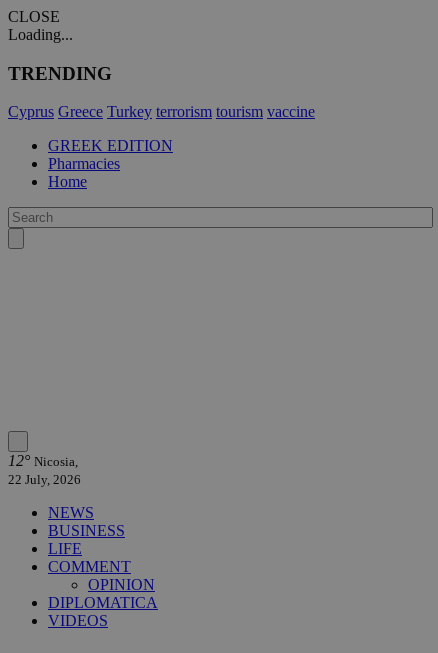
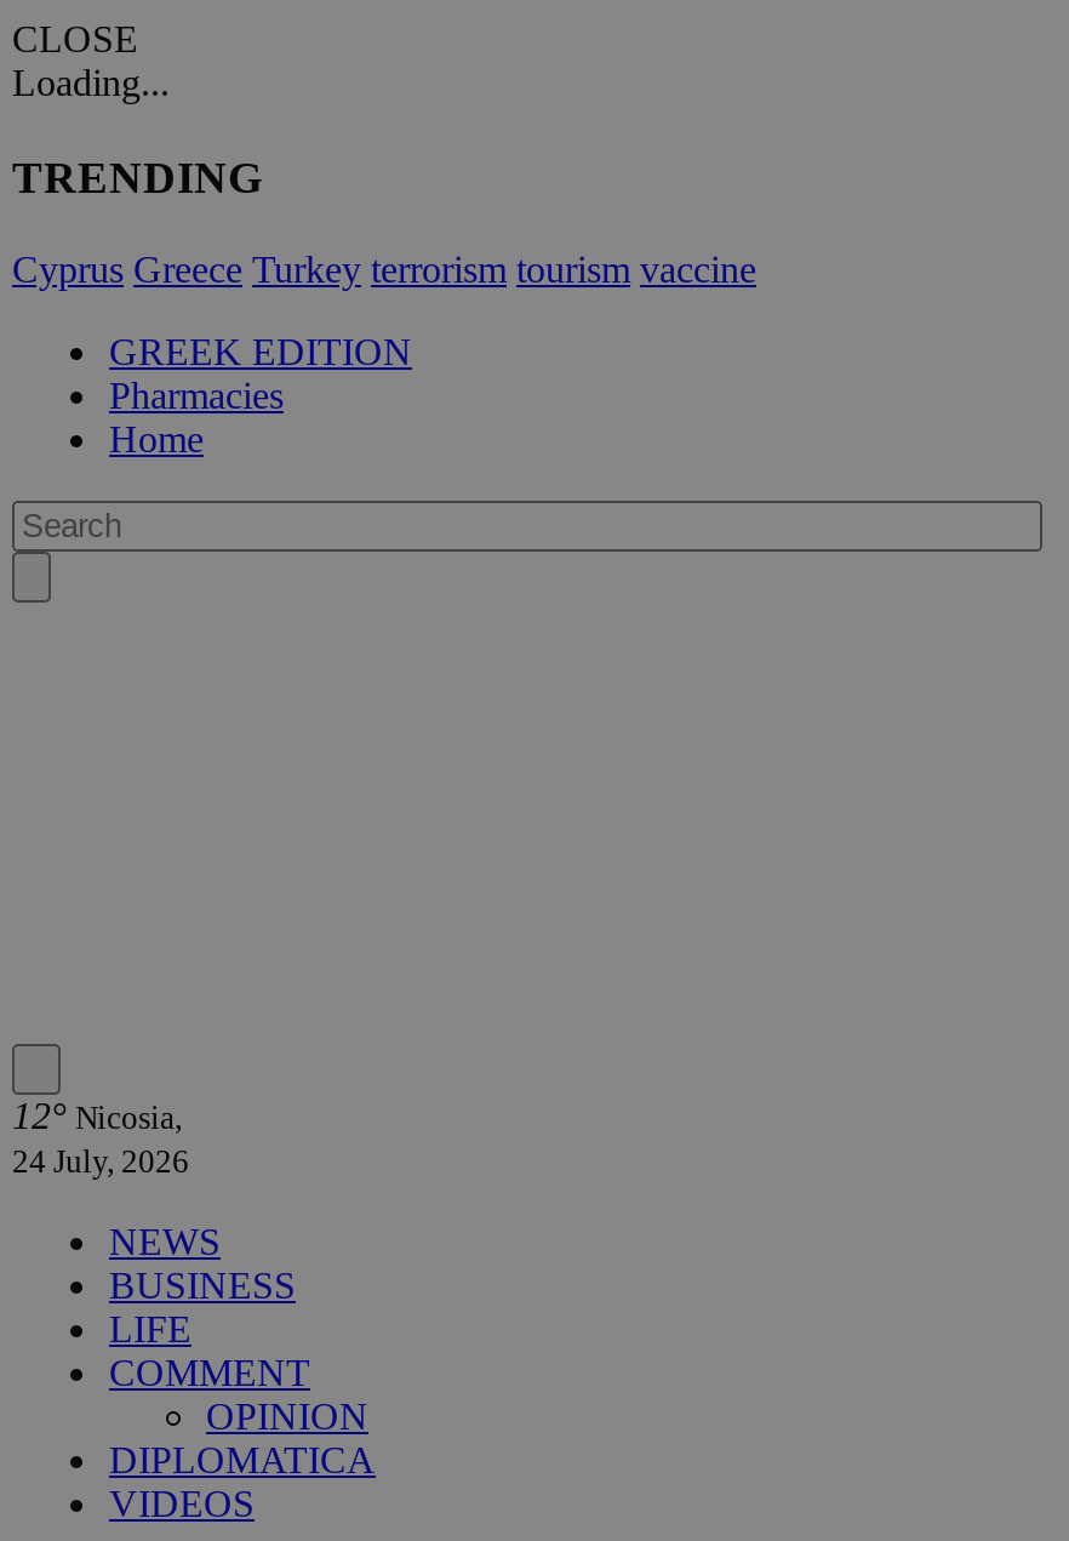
[8,472,81,487] 22 July, 2026 -> [12,1144,189,1181] 24 July, 2026

